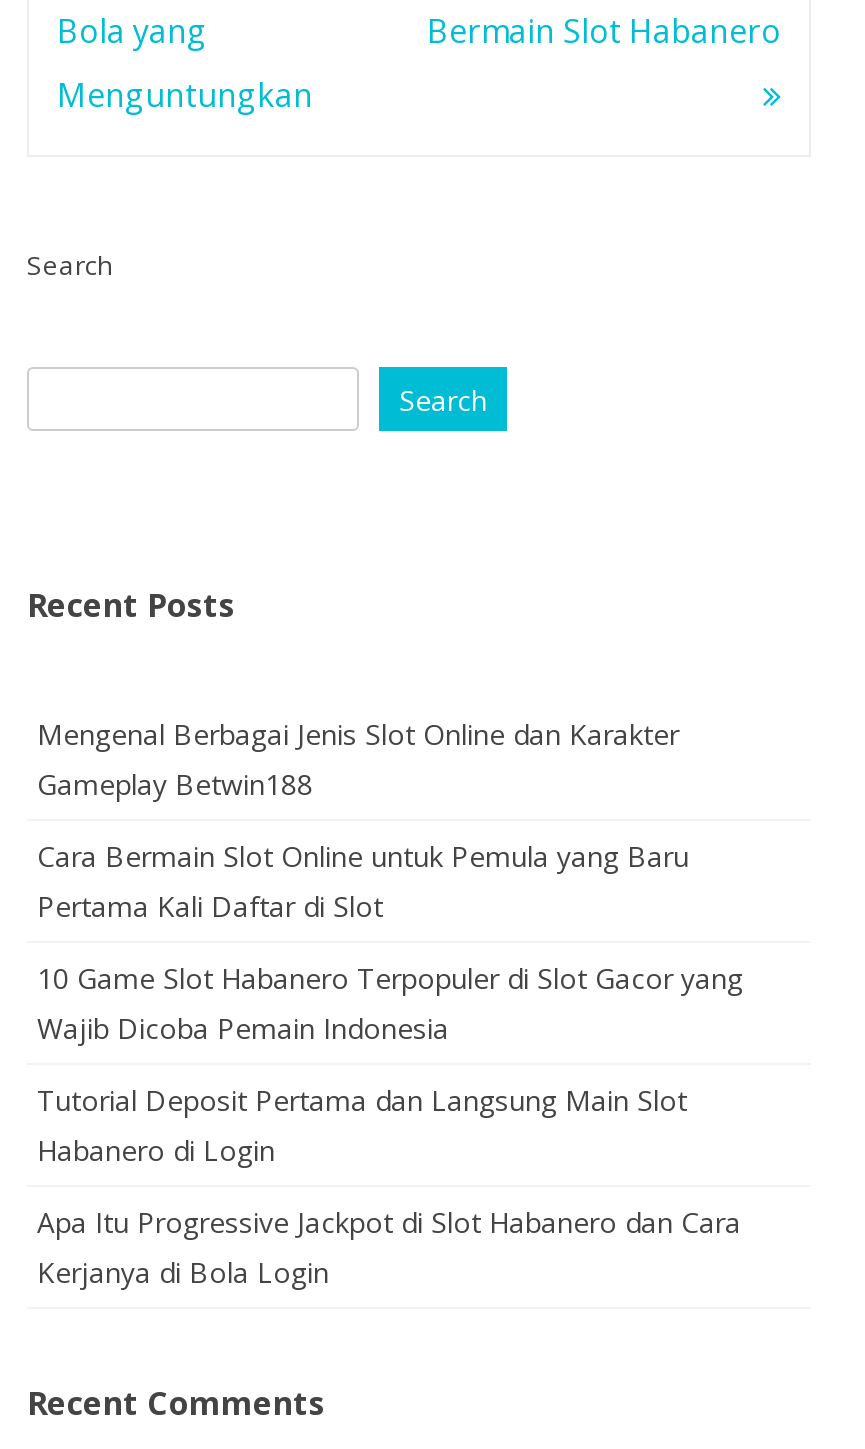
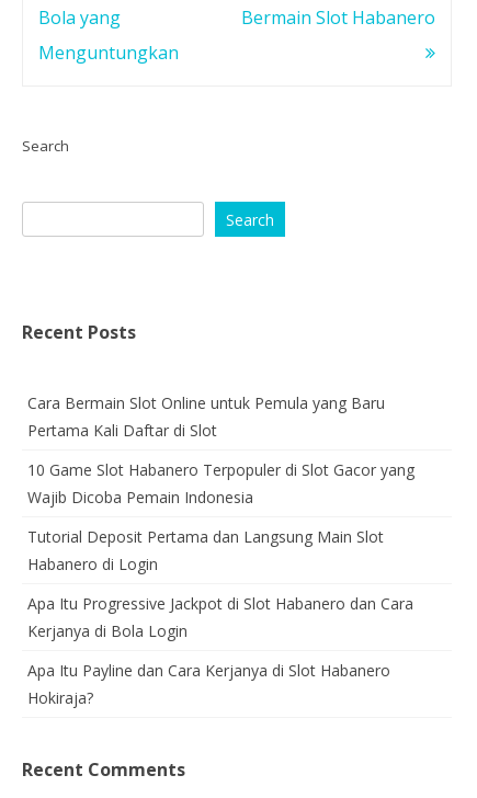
[37,715,679,803] Mengenal Berbagai Jenis Slot Online dan Karakter | Gameplay Betwin188 -> none
moved [37,837,743,1291] -> [27,392,414,641]: Cara Bermain Slot Online untuk Pemula yang Baru | Pertama Kali Daftar di Slot | 10 Game Slot Habanero Terpopuler di Slot Gacor yang | Wajib Dicoba Pemain Indonesia | Tutorial Deposit Pertama dan Langsung Main Slot | Habanero di Login | Apa Itu Progressive Jackpot di Slot Habanero dan Cara | Kerjanya di Bola Login
none -> [27,660,390,708] Apa Itu Payline dan Cara Kerjanya di Slot Habanero | Hokiraja?

